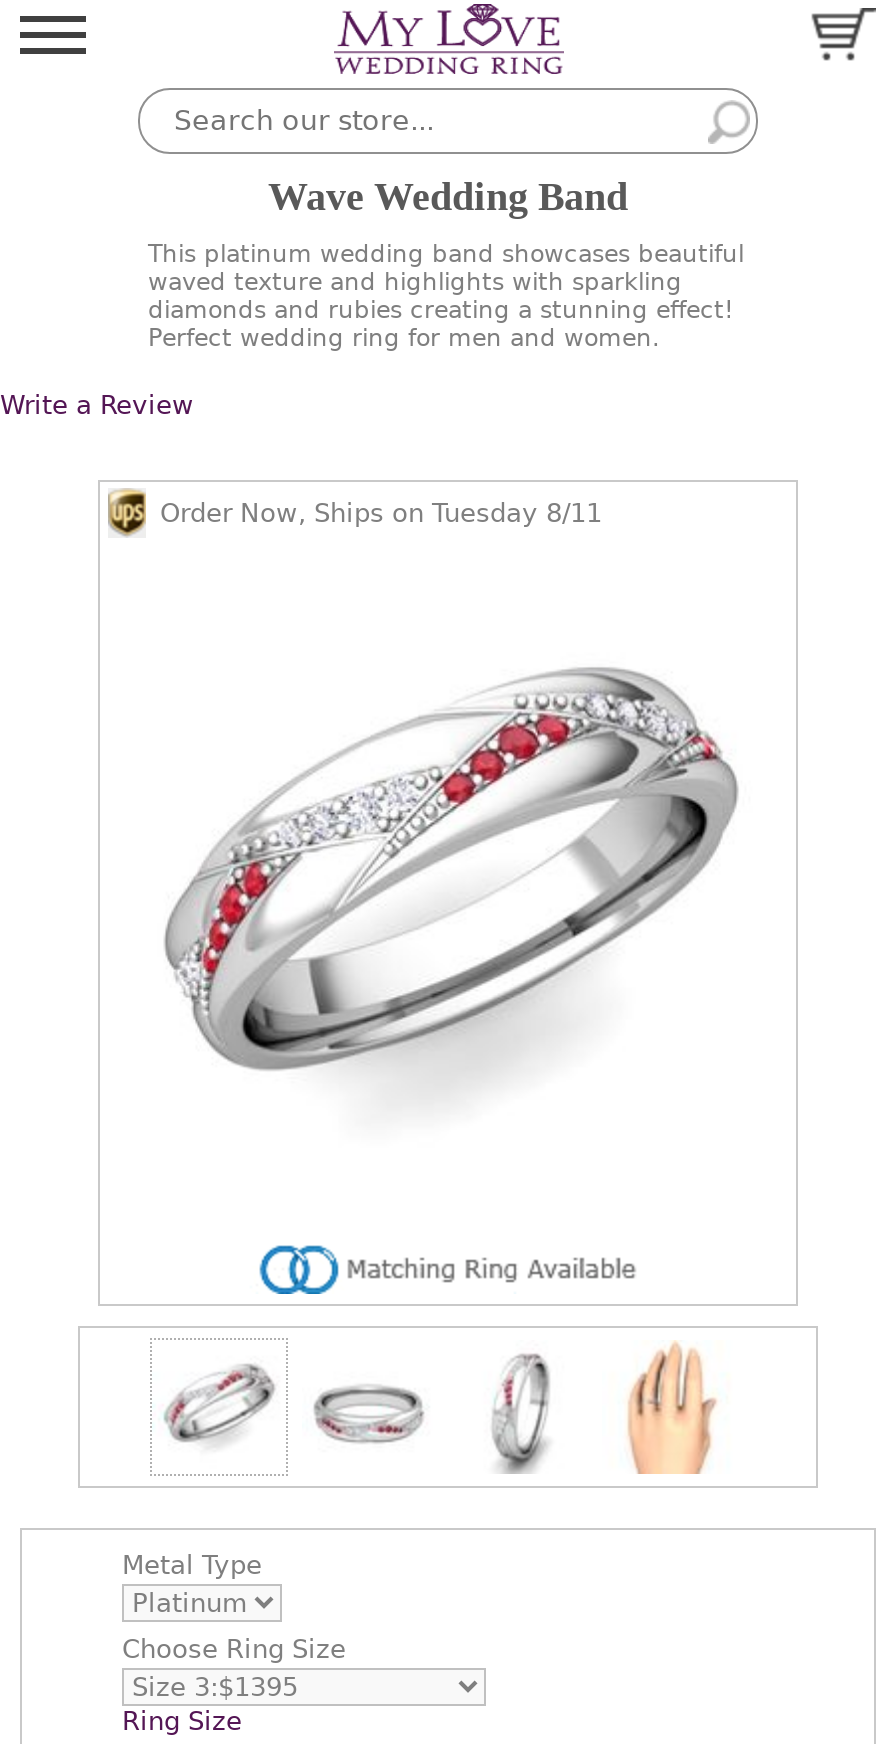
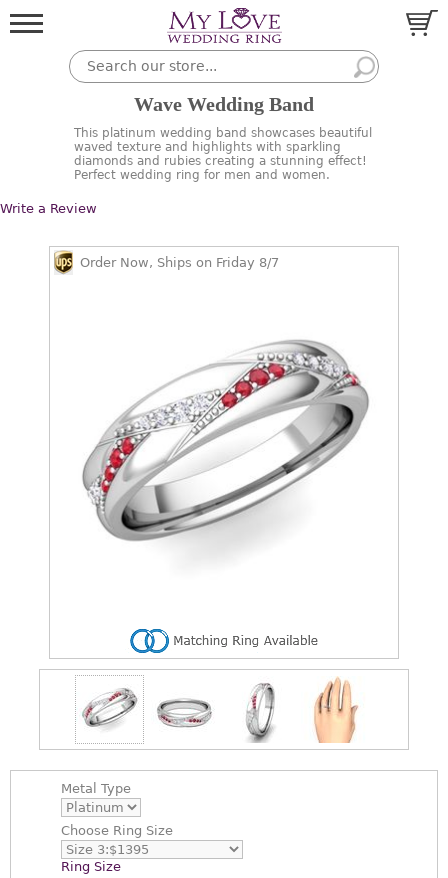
[160,498,602,528] Order Now, Ships on Tuesday 8/11 -> [80,255,279,270] Order Now, Ships on Friday 8/7

